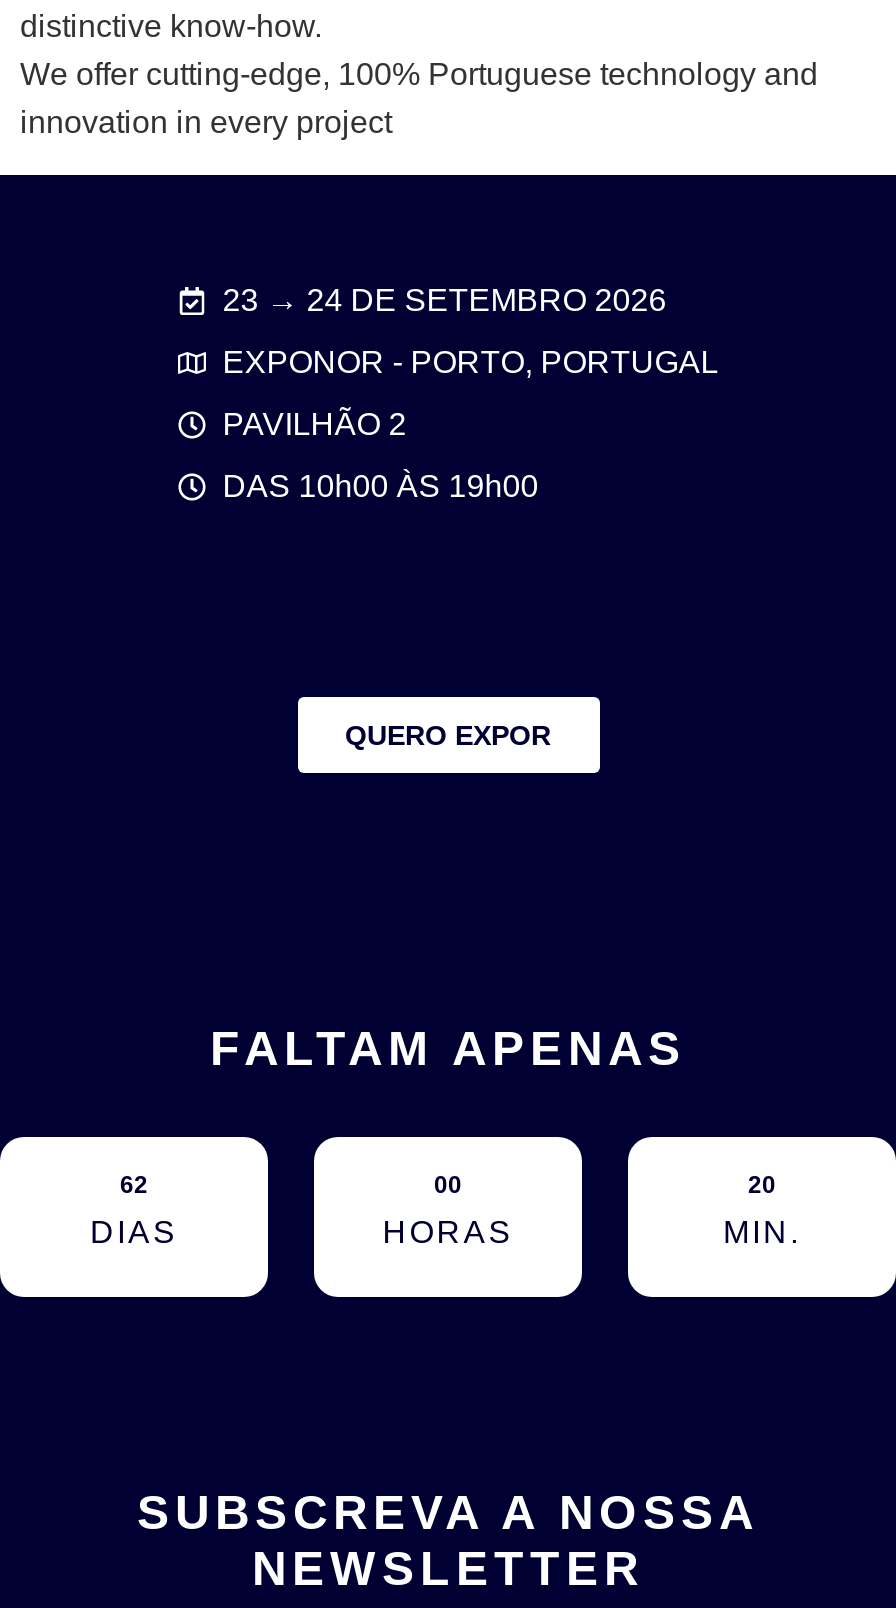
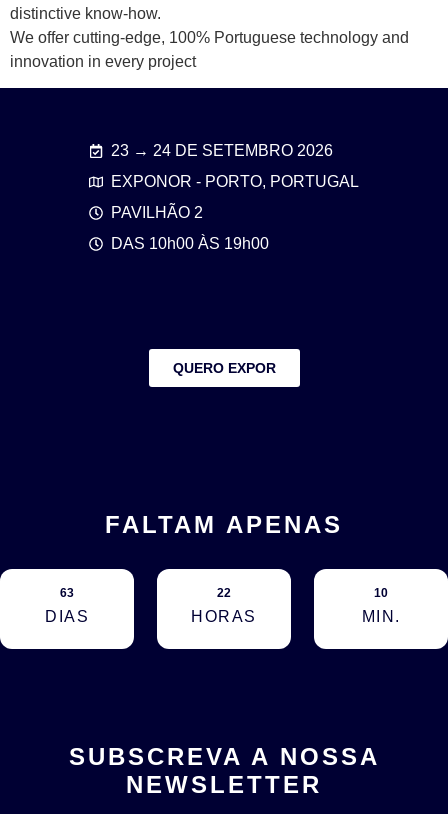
[120,1171,148,1199] 62 -> [60,586,74,600] 63
[434,1171,462,1199] 00 -> [217,586,231,600] 22
[748,1171,776,1199] 20 -> [374,586,388,600] 10

